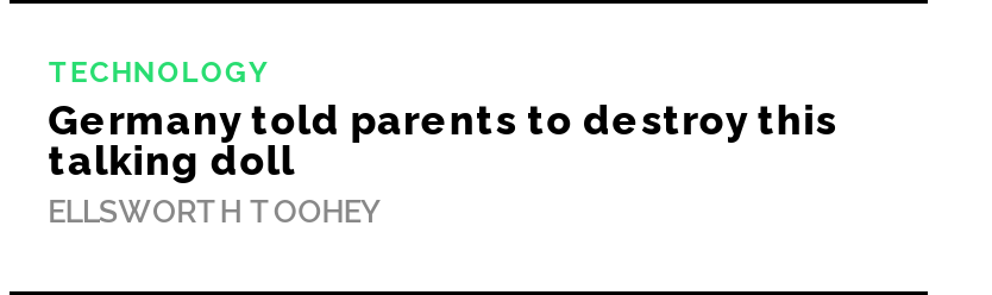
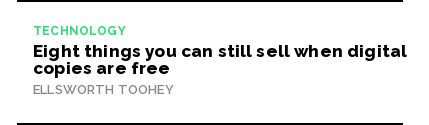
[48,96,837,184] Germany told parents to destroy this | talking doll -> [33,41,407,78] Eight things you can still sell when digital | copies are free

